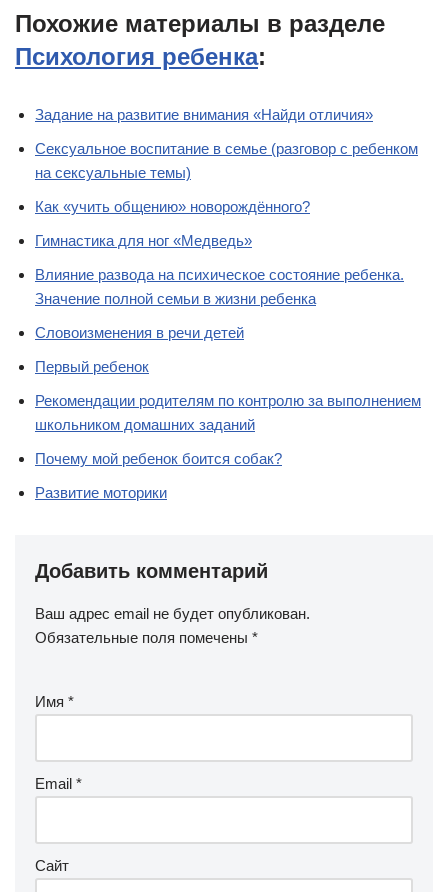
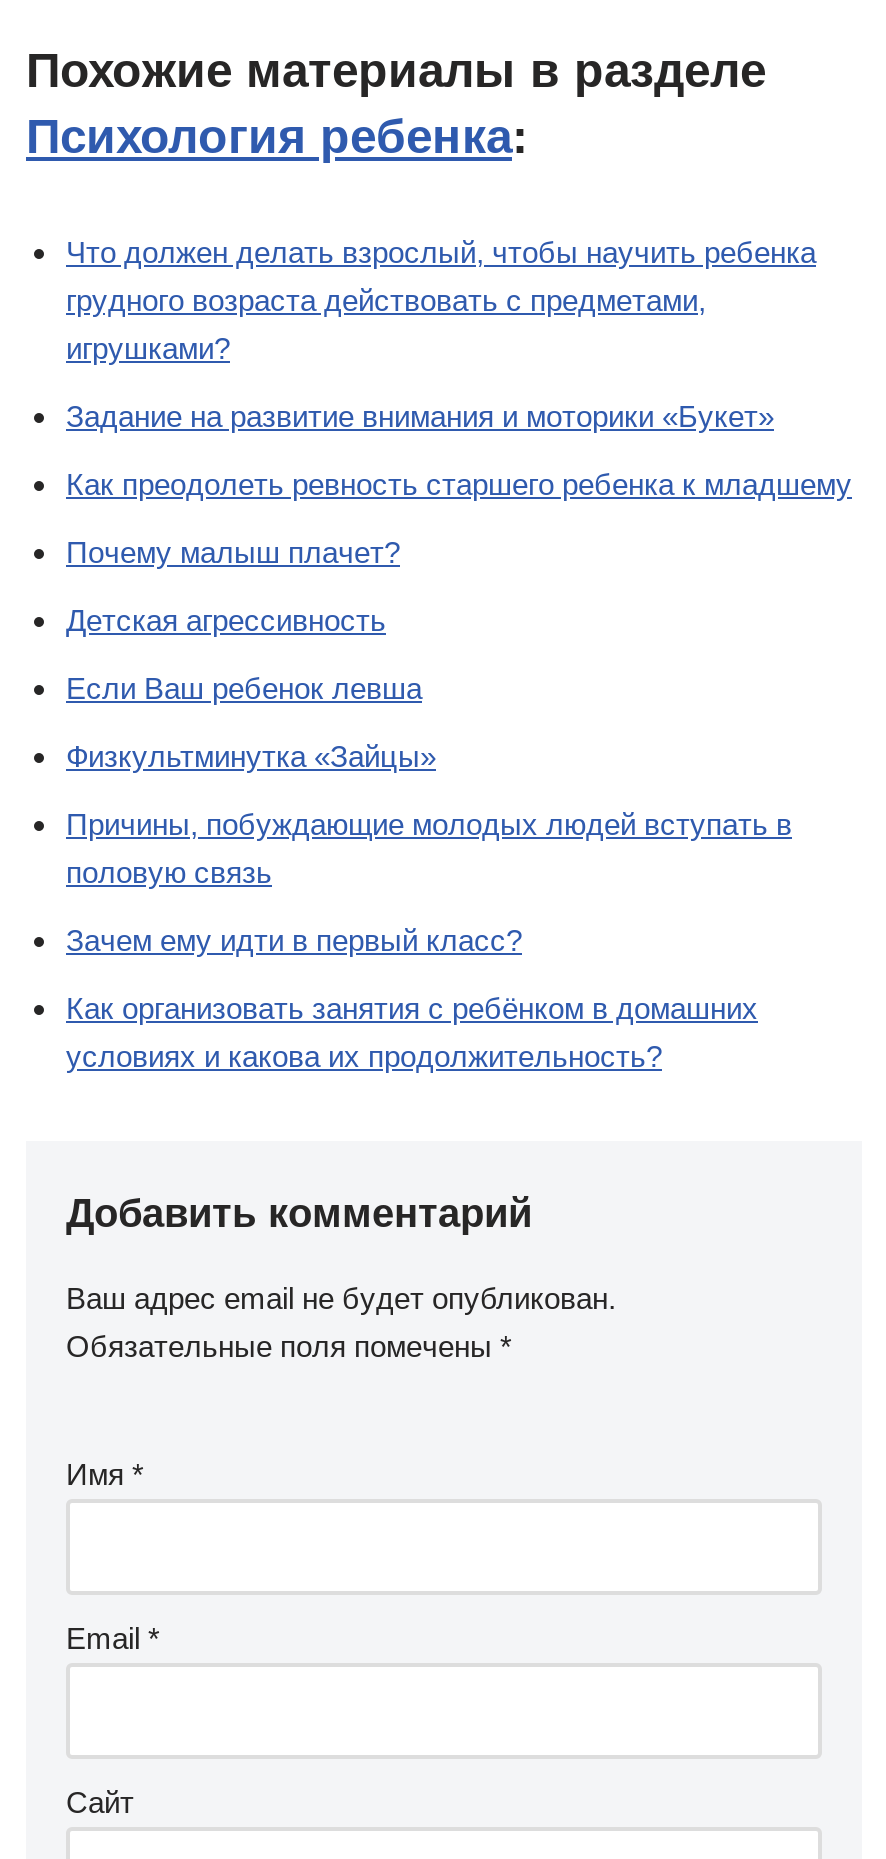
[35,106,373,123] Задание на развитие внимания «Найди отличия» -> [66,236,816,366] Что должен делать взрослый, чтобы научить ребенка | грудного возраста действовать с предметами, | игрушками?
[35,140,418,181] Сексуальное воспитание в семье (разговор с ребенком | на сексуальные темы) -> [66,400,774,434] Задание на развитие внимания и моторики «Букет»
[35,198,310,215] Как «учить общению» новорождённого? -> [66,468,852,502] Как преодолеть ревность старшего ребенка к младшему
[35,232,252,249] Гимнастика для ног «Медведь» -> [66,536,400,570] Почему малыш плачет?
[35,266,404,307] Влияние развода на психическое состояние ребенка. | Значение полной семьи в жизни ребенка -> [66,604,386,638] Детская агрессивность
[35,324,244,341] Словоизменения в речи детей -> [66,672,422,706] Если Ваш ребенок левша
[35,358,149,375] Первый ребенок -> [66,740,436,774] Физкультминутка «Зайцы»
[35,392,421,433] Рекомендации родителям по контролю за выполнением | школьником домашних заданий -> [66,808,792,890] Причины, побуждающие молодых людей вступать в | половую связь
[35,450,282,467] Почему мой ребенок боится собак? -> [66,924,522,958] Зачем ему идти в первый класс?
[35,484,167,501] Развитие моторики -> [66,992,758,1074] Как организовать занятия с ребёнком в домашних | условиях и какова их продолжительность?

